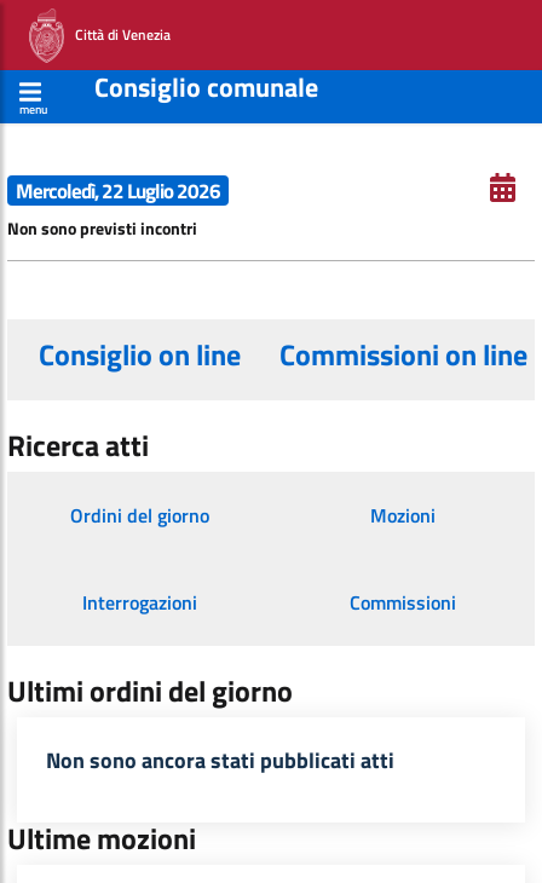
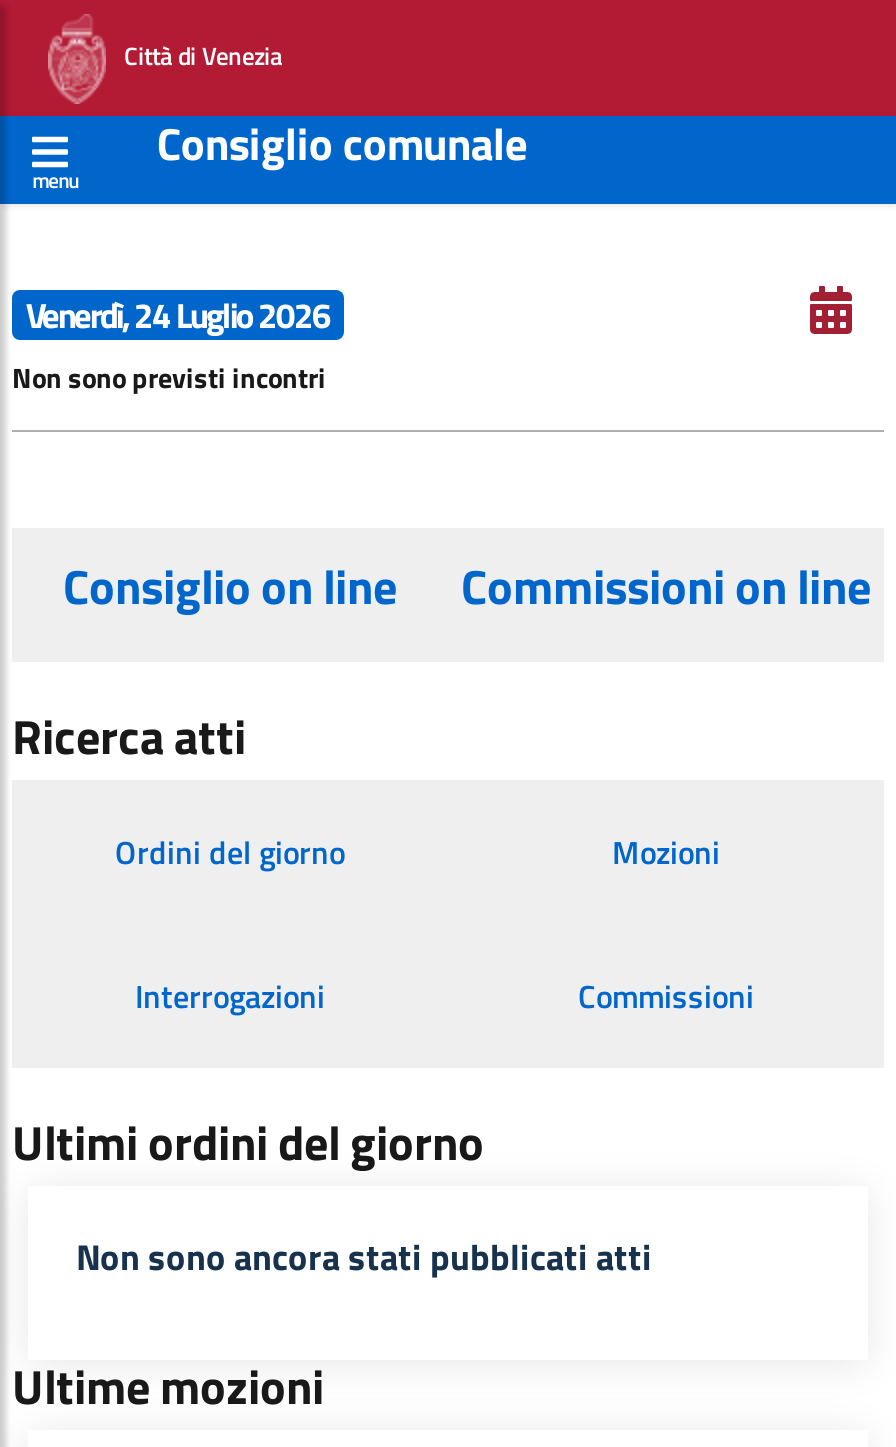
[16,174,220,207] Mercoledì, 22 Luglio 2026 -> [26,288,330,342] Venerdì, 24 Luglio 2026

